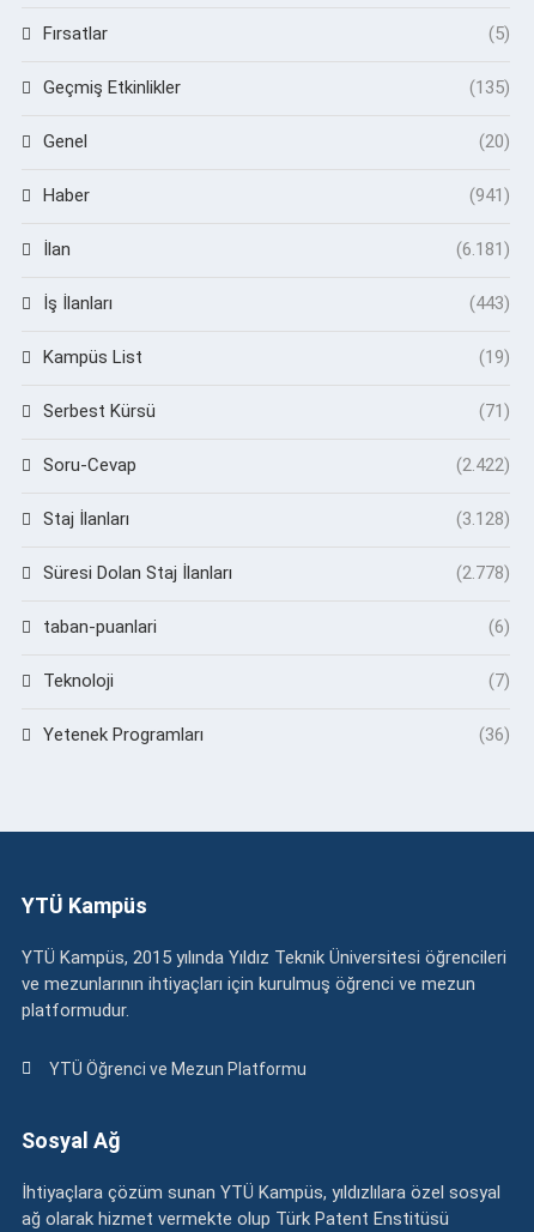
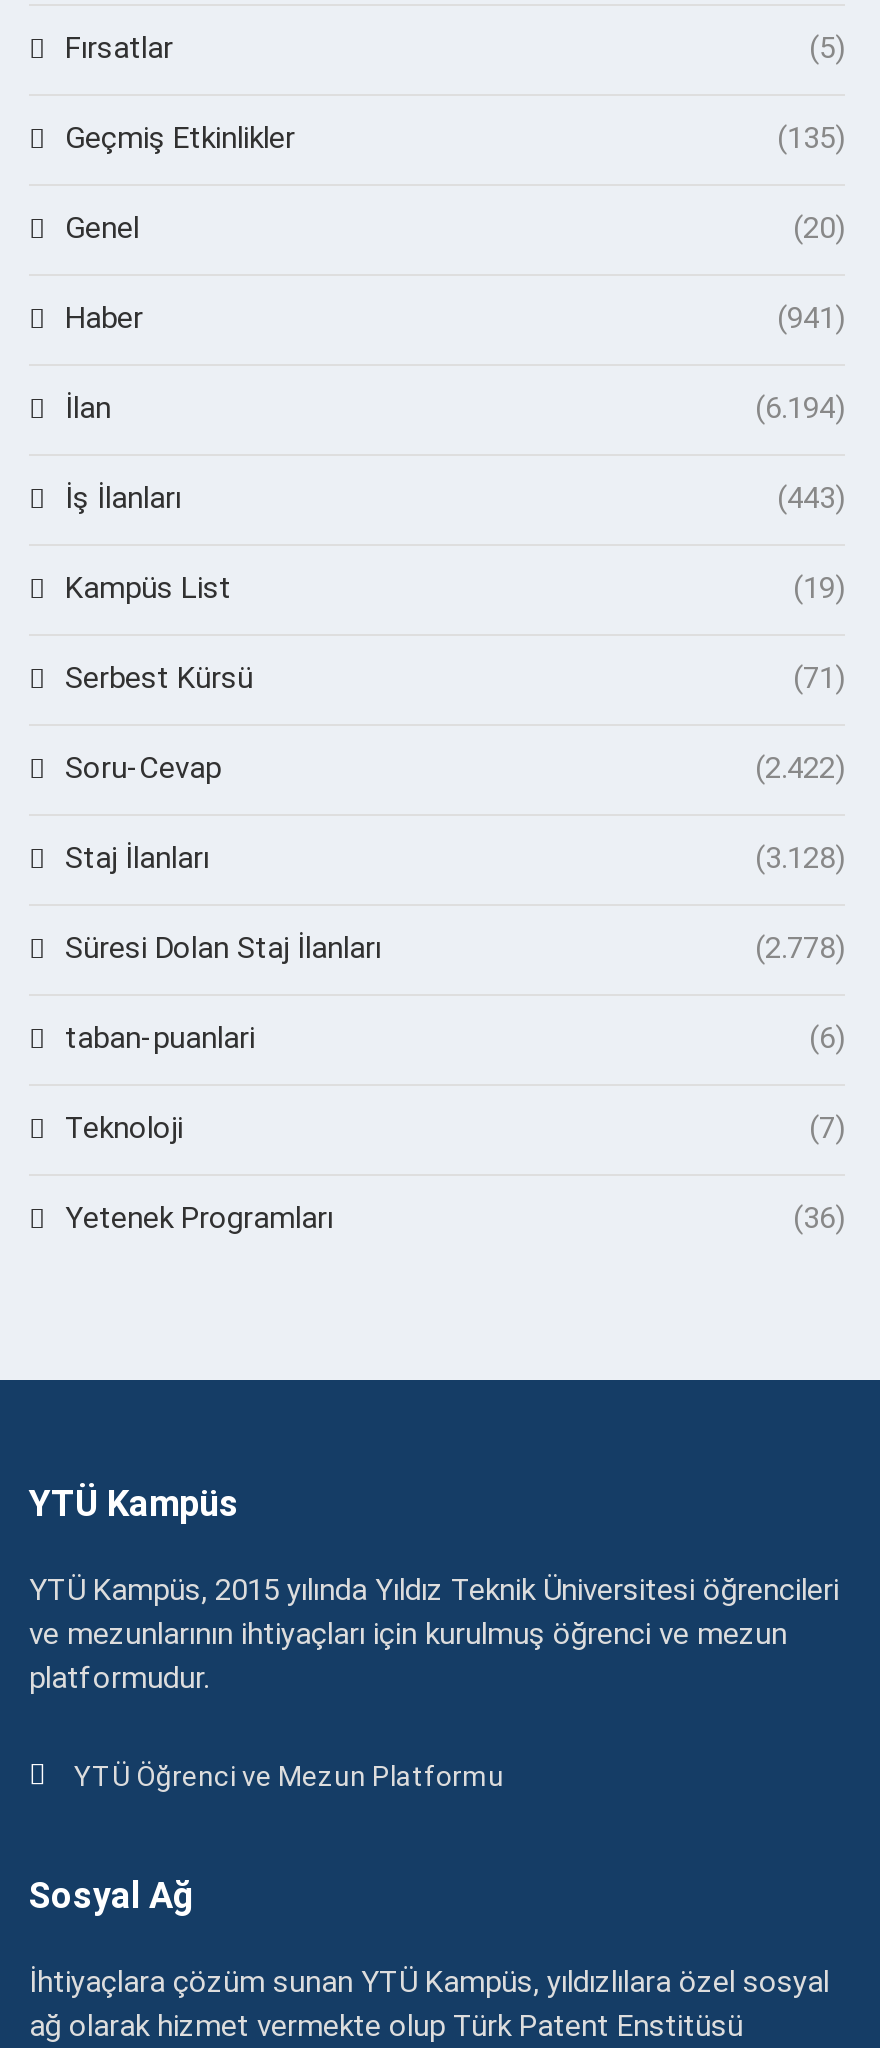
[456,238,510,260] (6.181) -> [755,389,845,425] (6.194)

